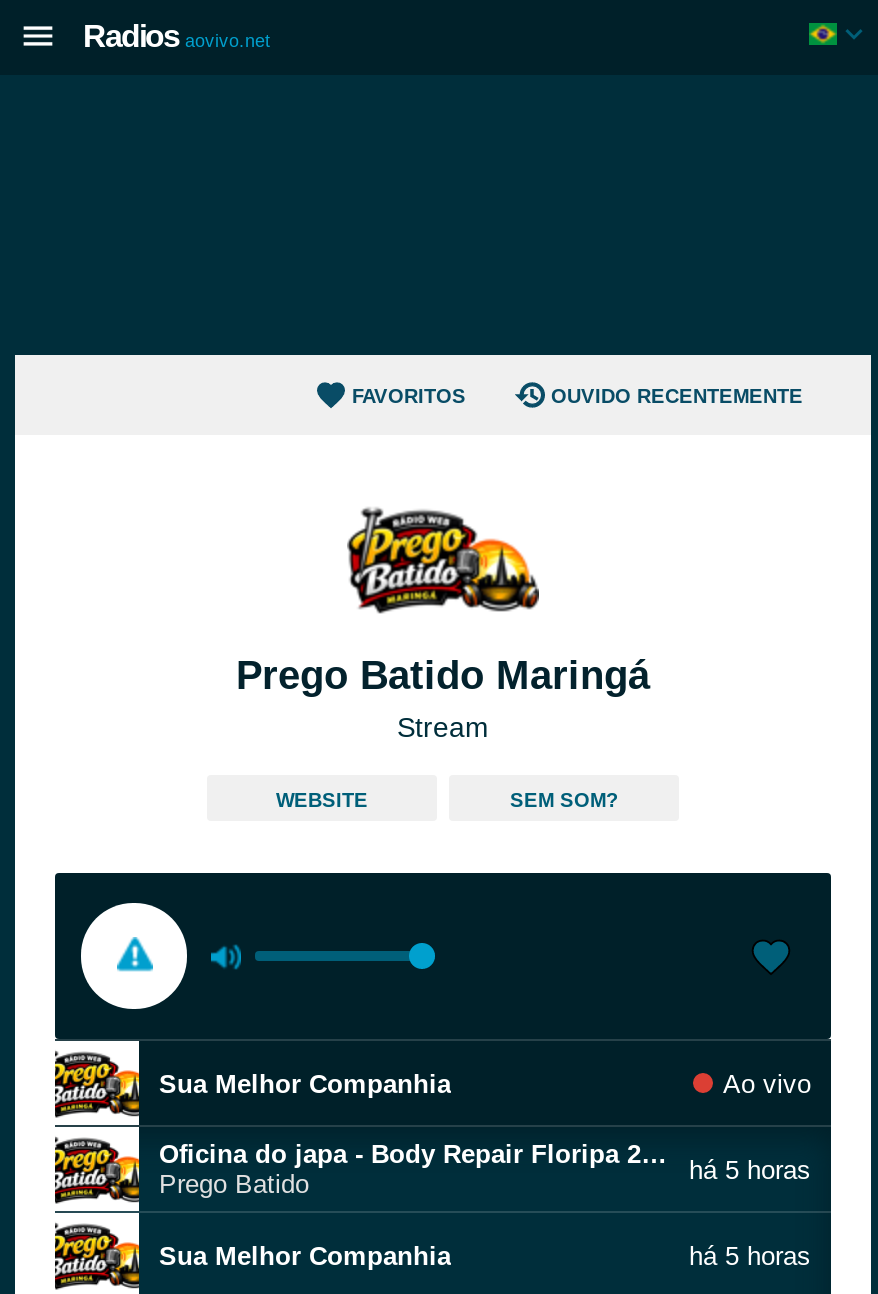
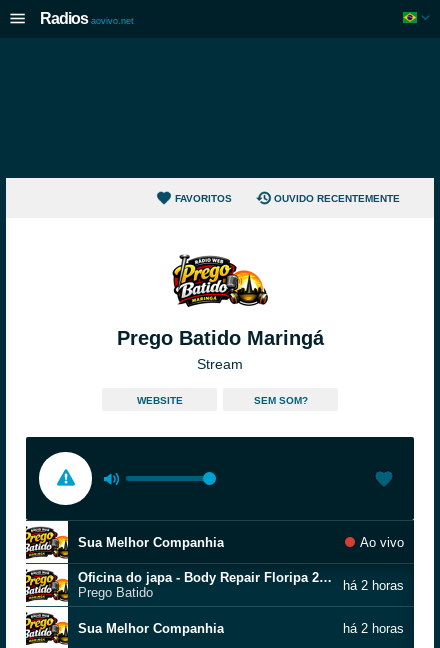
[689,1154,811,1184] há 5 horas -> [343,577,404,592] há 2 horas
[689,1240,811,1270] há 5 horas -> [343,620,404,635] há 2 horas

